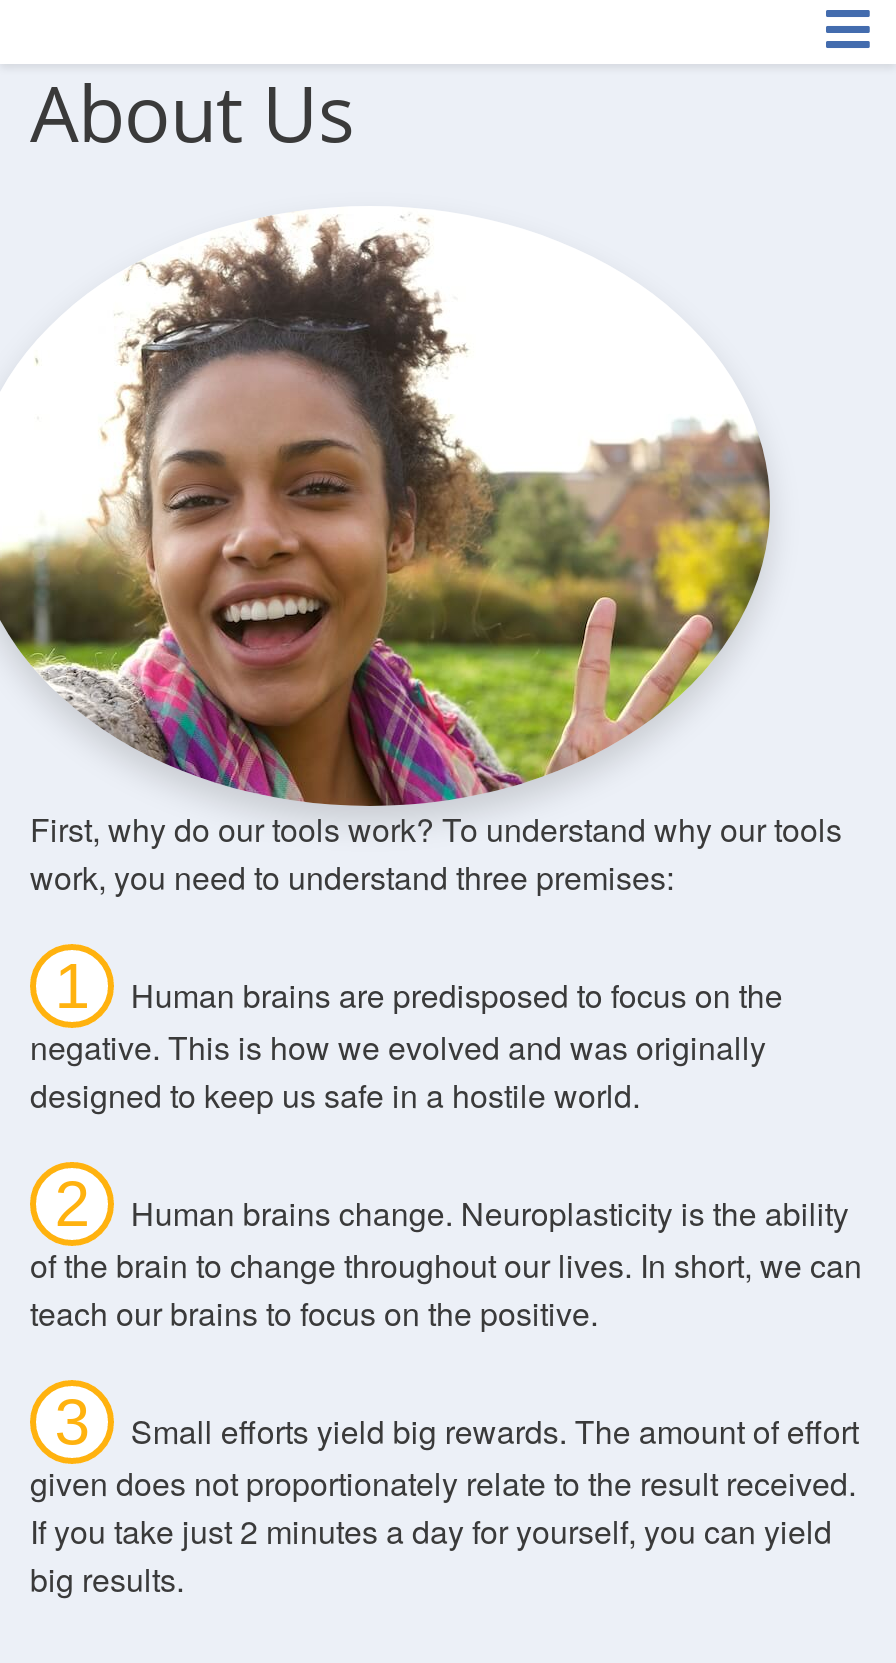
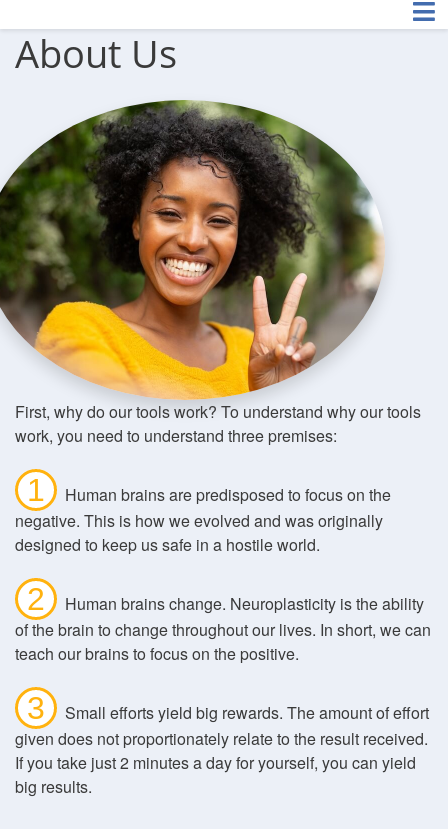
[6,206,772,802] [image] -> [3,99,385,398] [image]

